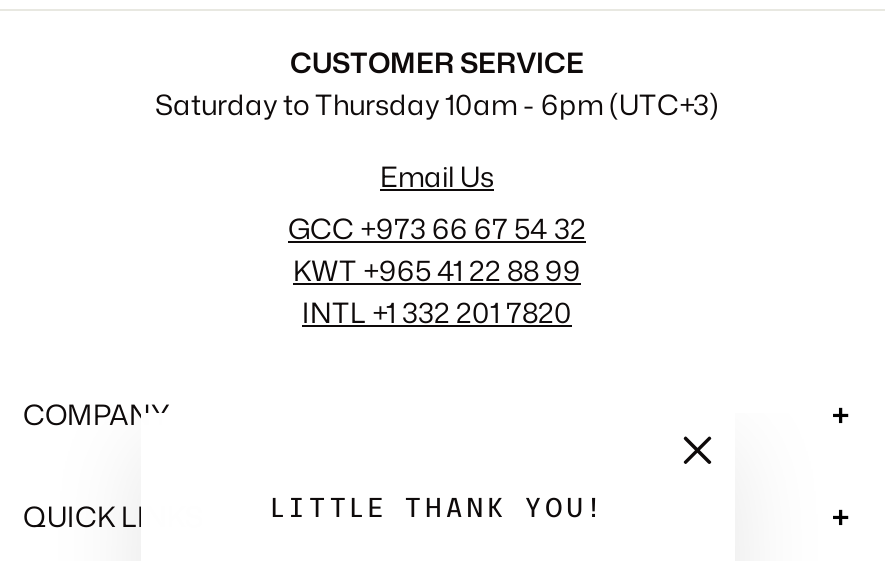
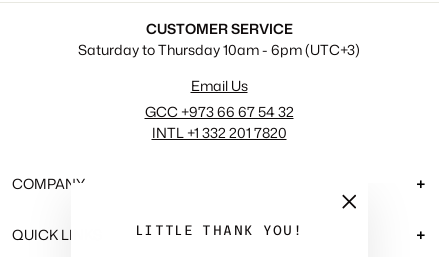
[293,251,581,289] KWT +965 41 22 88 99 -> none

